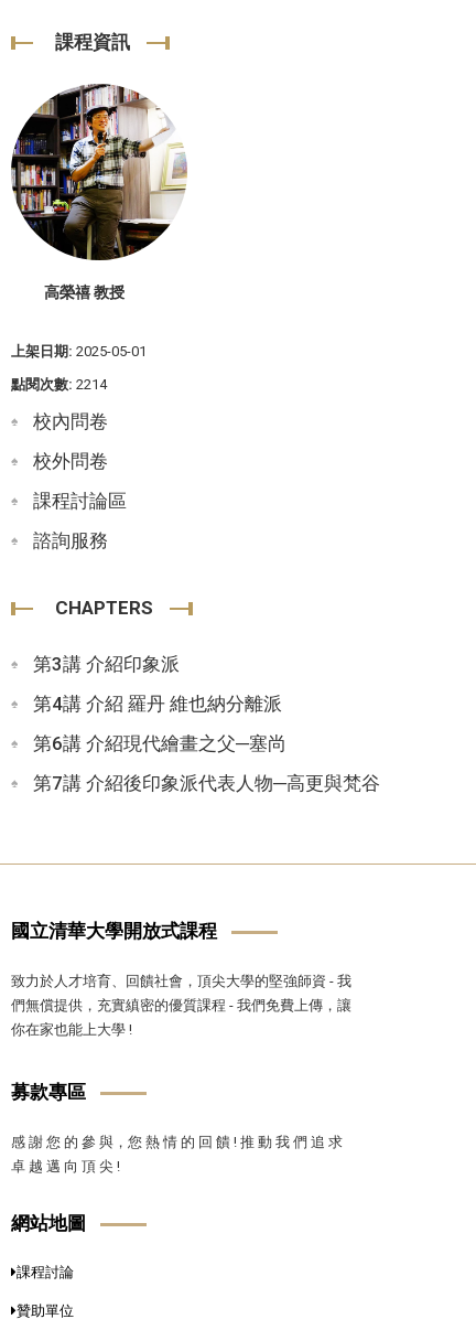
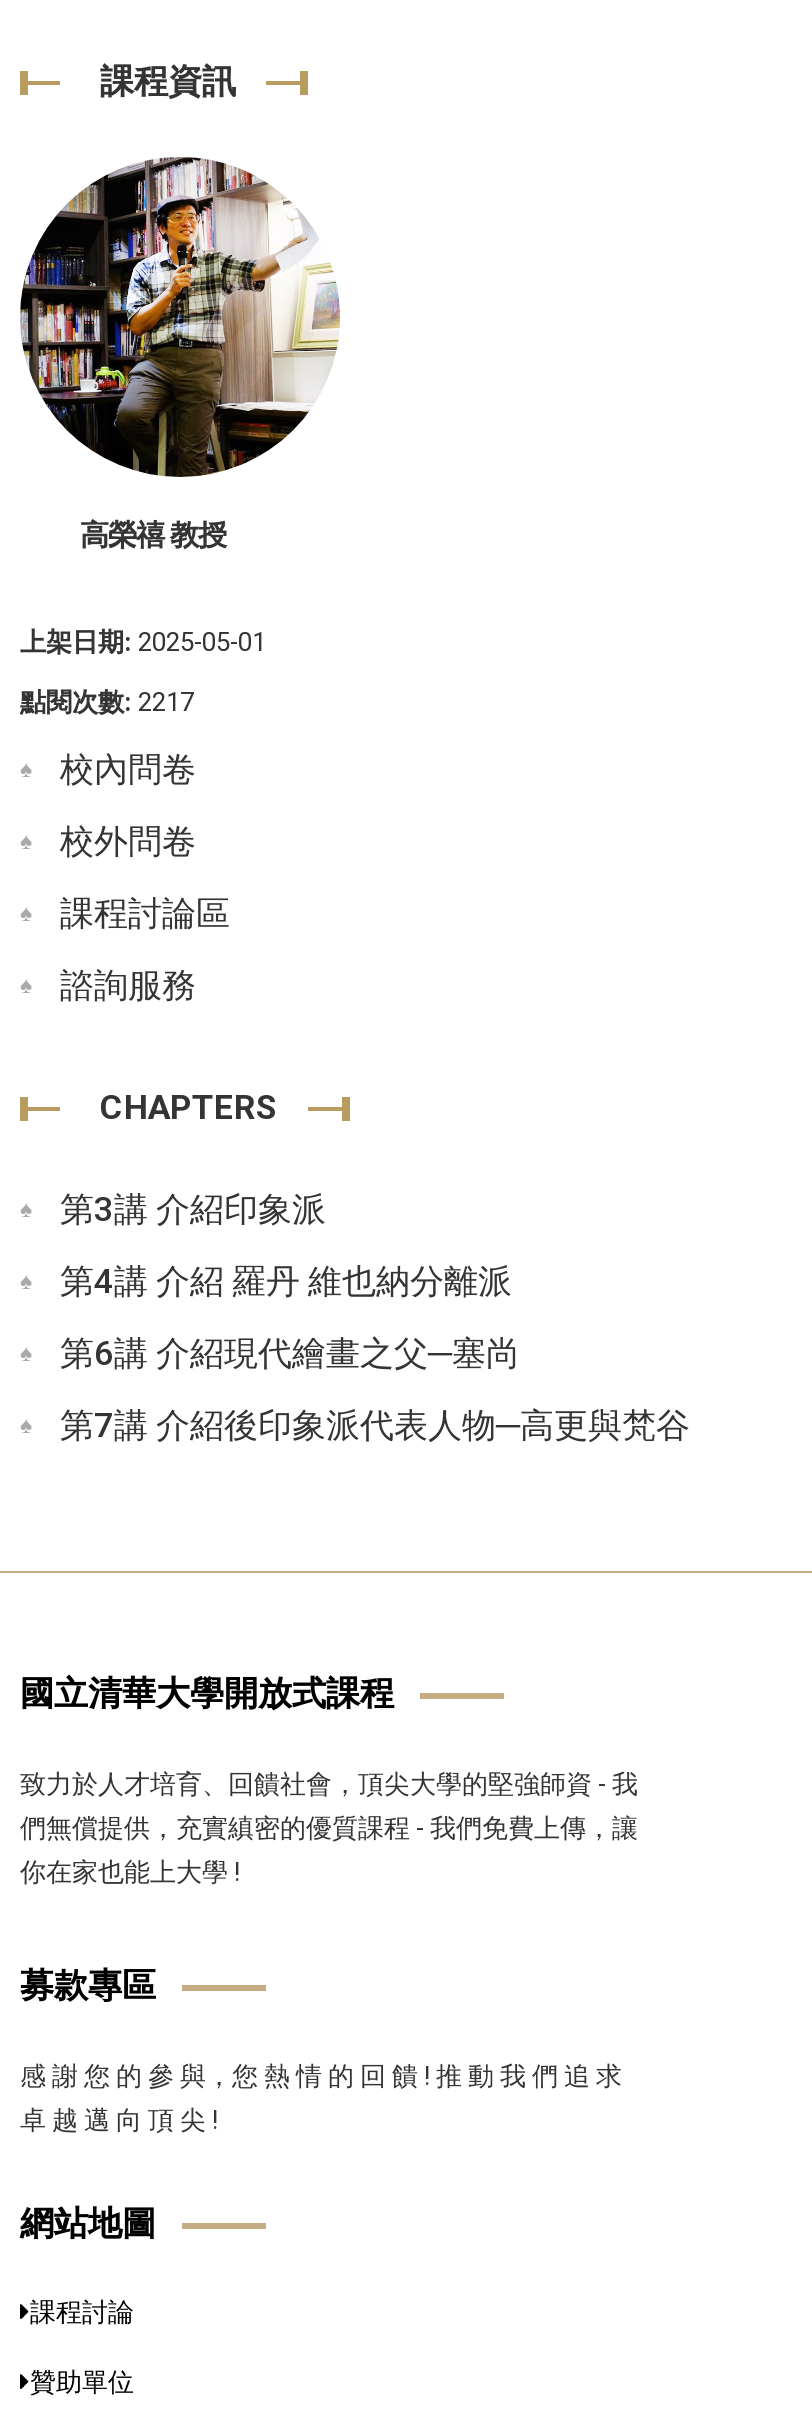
[11,376,107,392] 點閱次數: 2214 -> [20,686,194,716] 點閱次數: 2217

